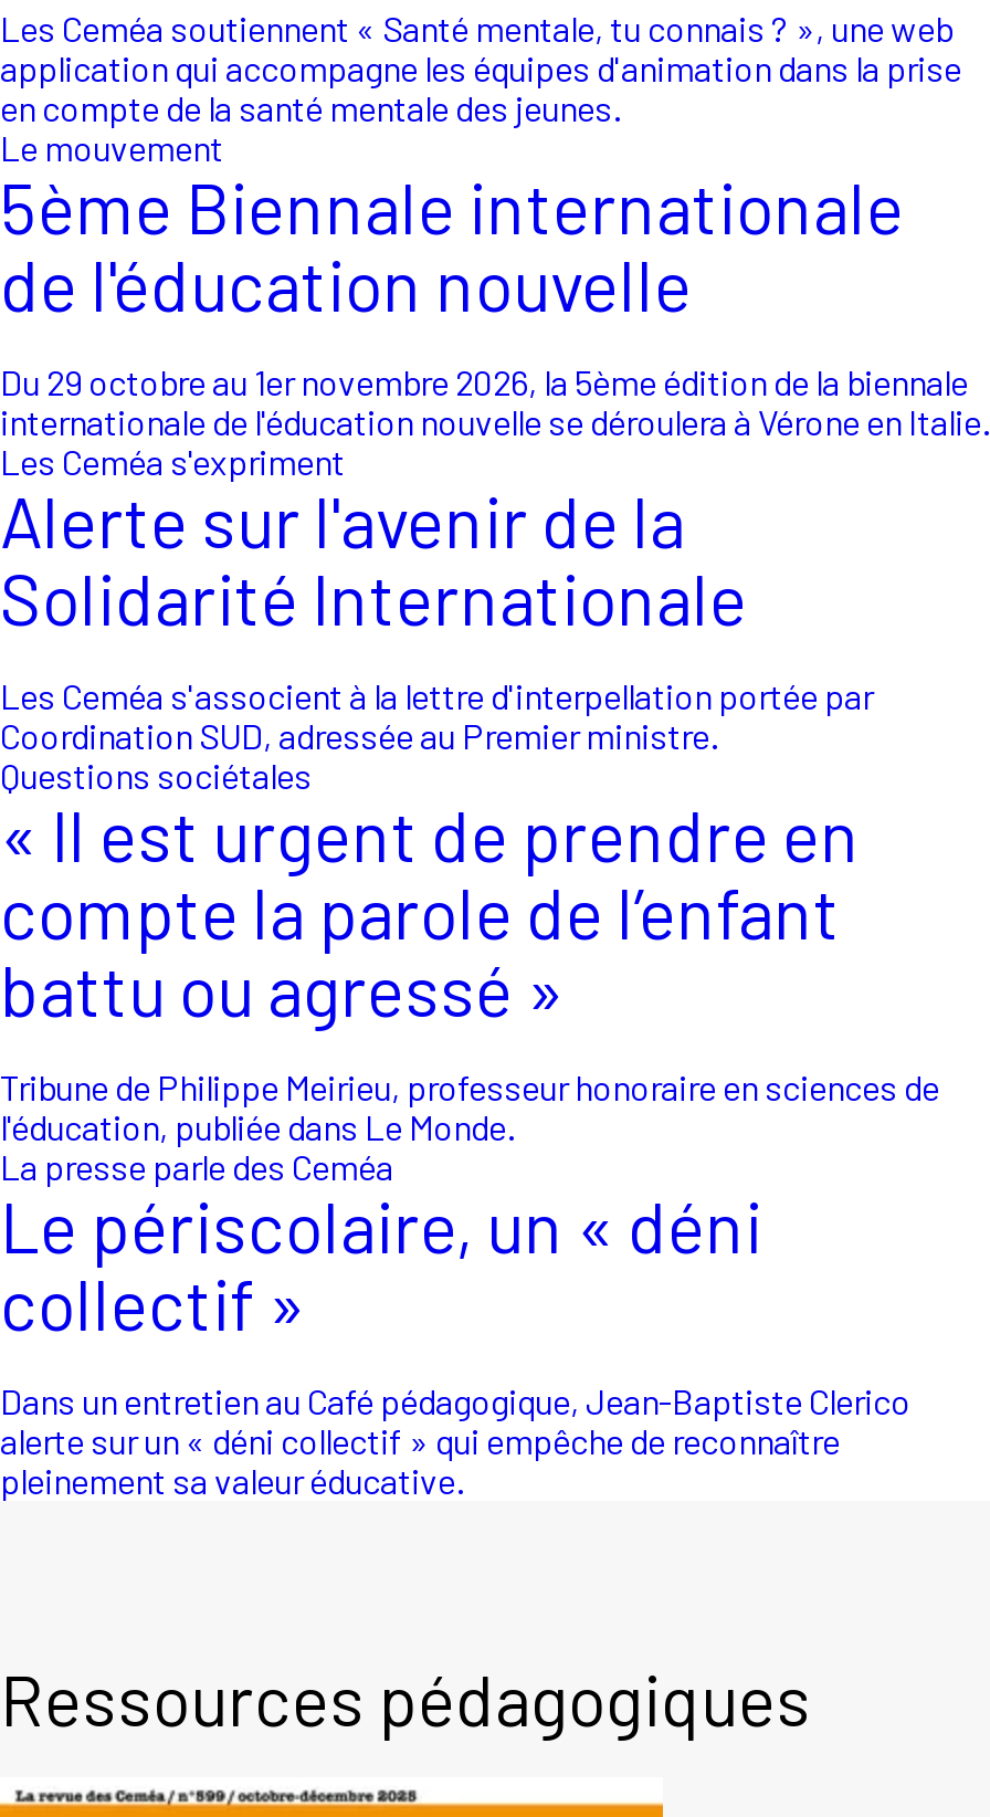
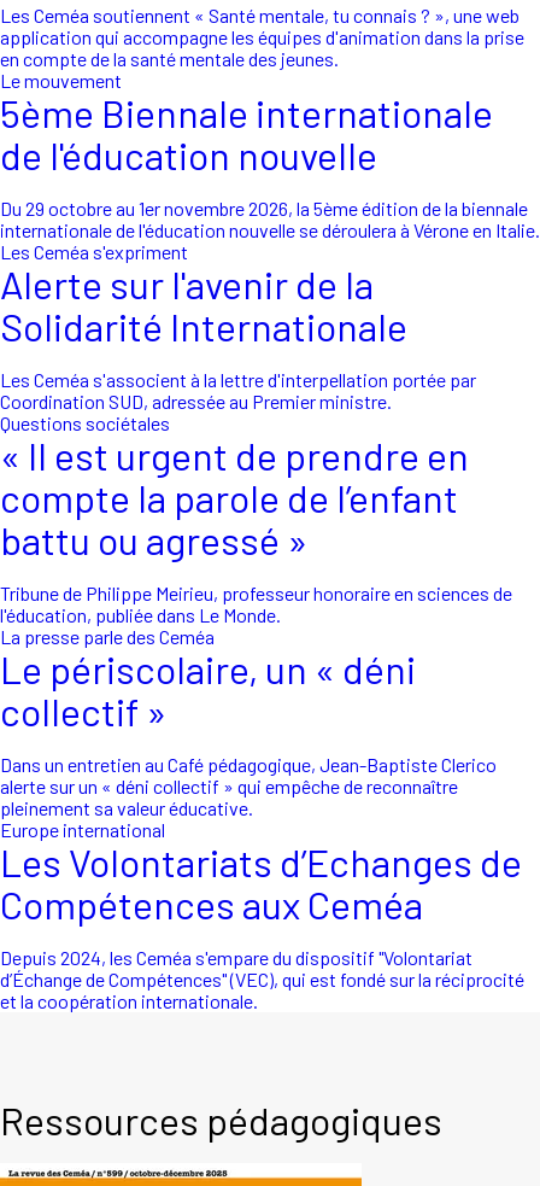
none -> [0,818,524,1012] Europe international | Les Volontariats d’Echanges de | Compétences aux Ceméa | Depuis 2024, les Ceméa s'empare du dispositif "Volontariat | d’Échange de Compétences" (VEC), qui est fondé sur la réciprocité | et la coopération internationale.

